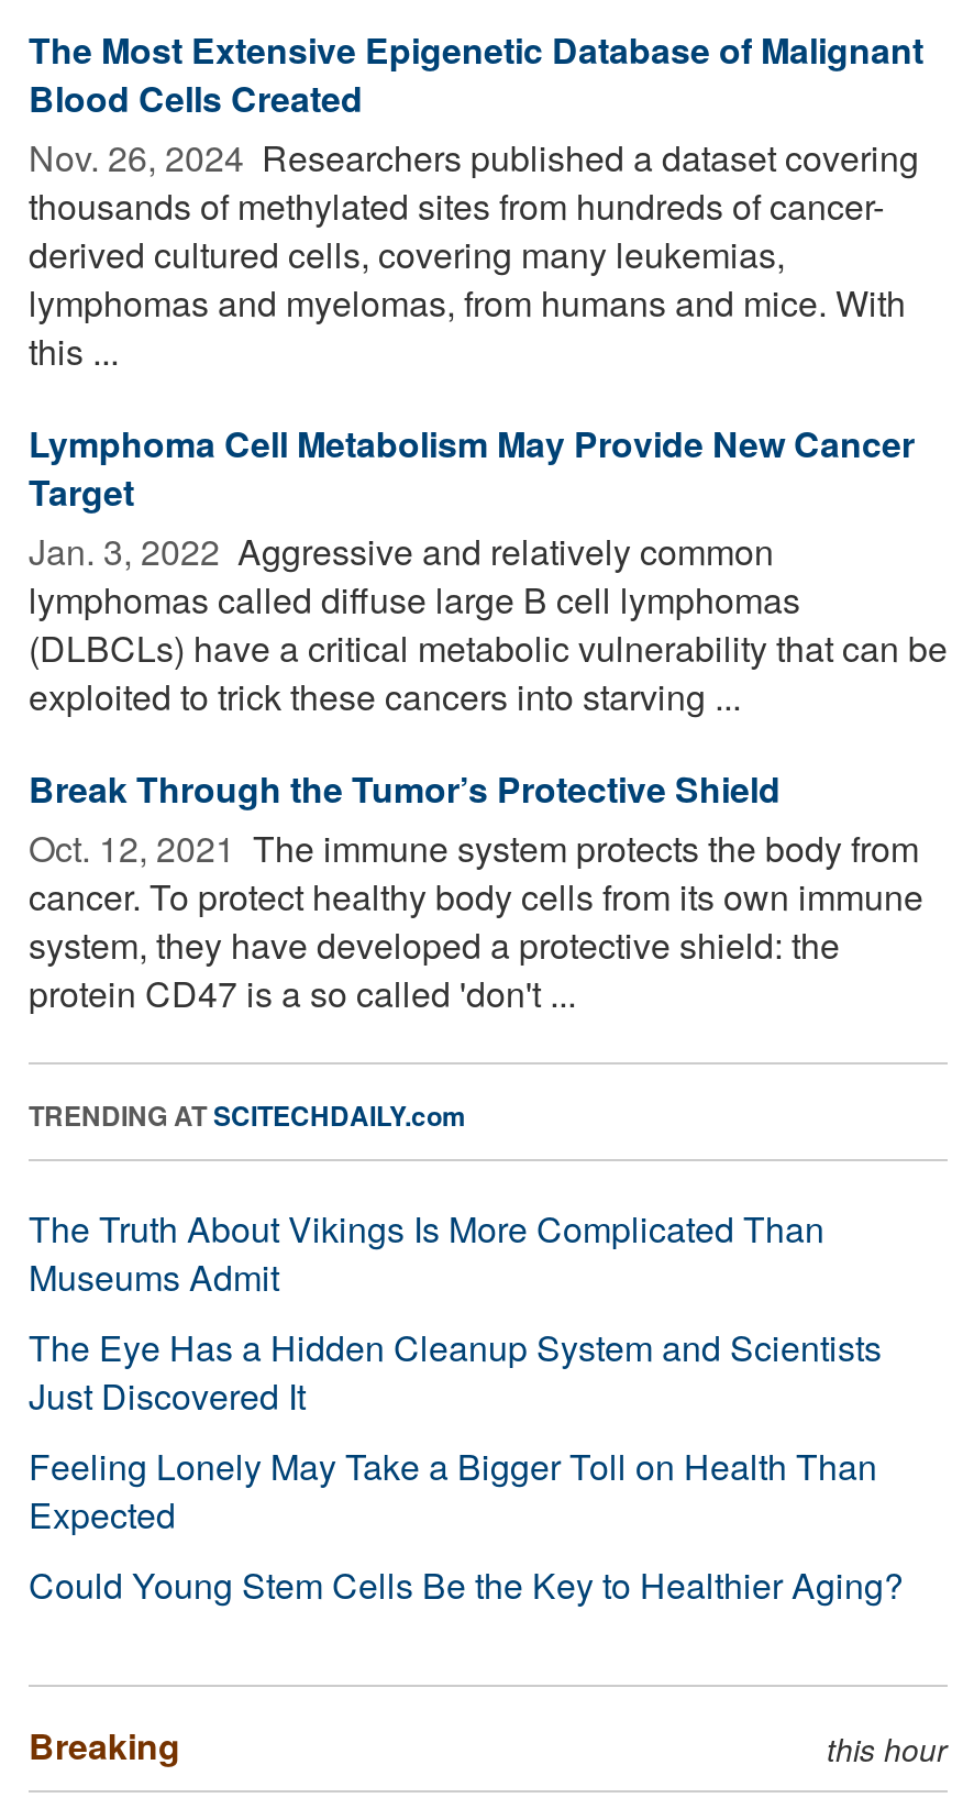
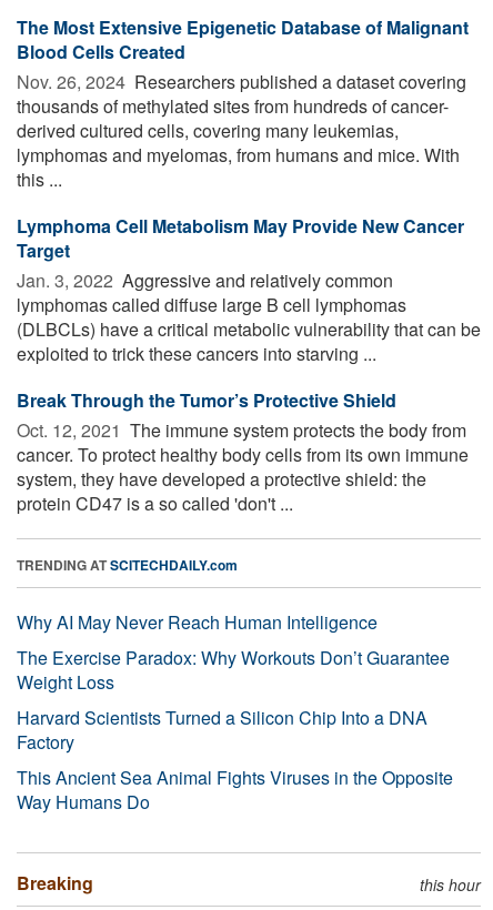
[29,1203,904,1610] The Truth About Vikings Is More Complicated Than | Museums Admit | The Eye Has a Hidden Cleanup System and Scientists | Just Discovered It | Feeling Lonely May Take a Bigger Toll on Health Than | Expected | Could Young Stem Cells Be the Key to Healthier Aging? -> [17,609,453,814] Why AI May Never Reach Human Intelligence | The Exercise Paradox: Why Workouts Don’t Guarantee | Weight Loss | Harvard Scientists Turned a Silicon Chip Into a DNA | Factory | This Ancient Sea Animal Fights Viruses in the Opposite | Way Humans Do

